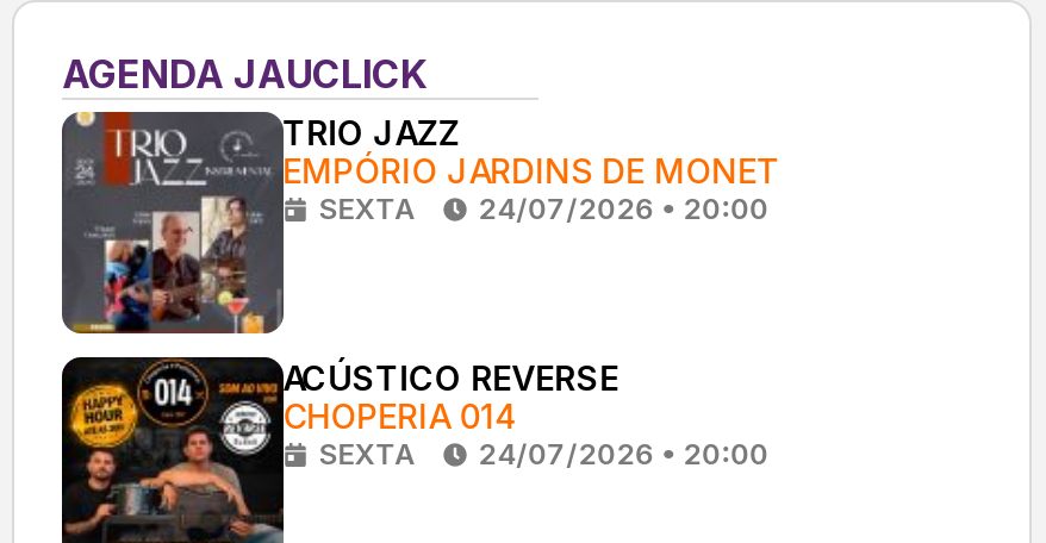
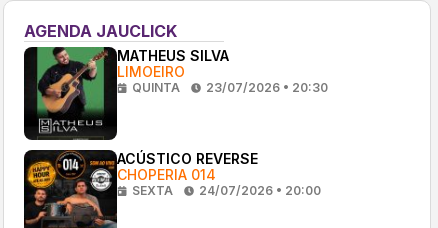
[62,110,781,336] [image] | TRIO JAZZ | EMPÓRIO JARDINS DE MONET | SEXTA | 24/07/2026 • 20:00 -> [25,46,328,141] [image] | MATHEUS SILVA | LIMOEIRO | QUINTA | 23/07/2026 • 20:30

